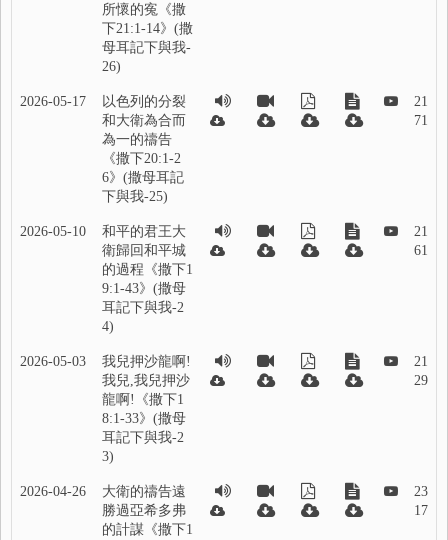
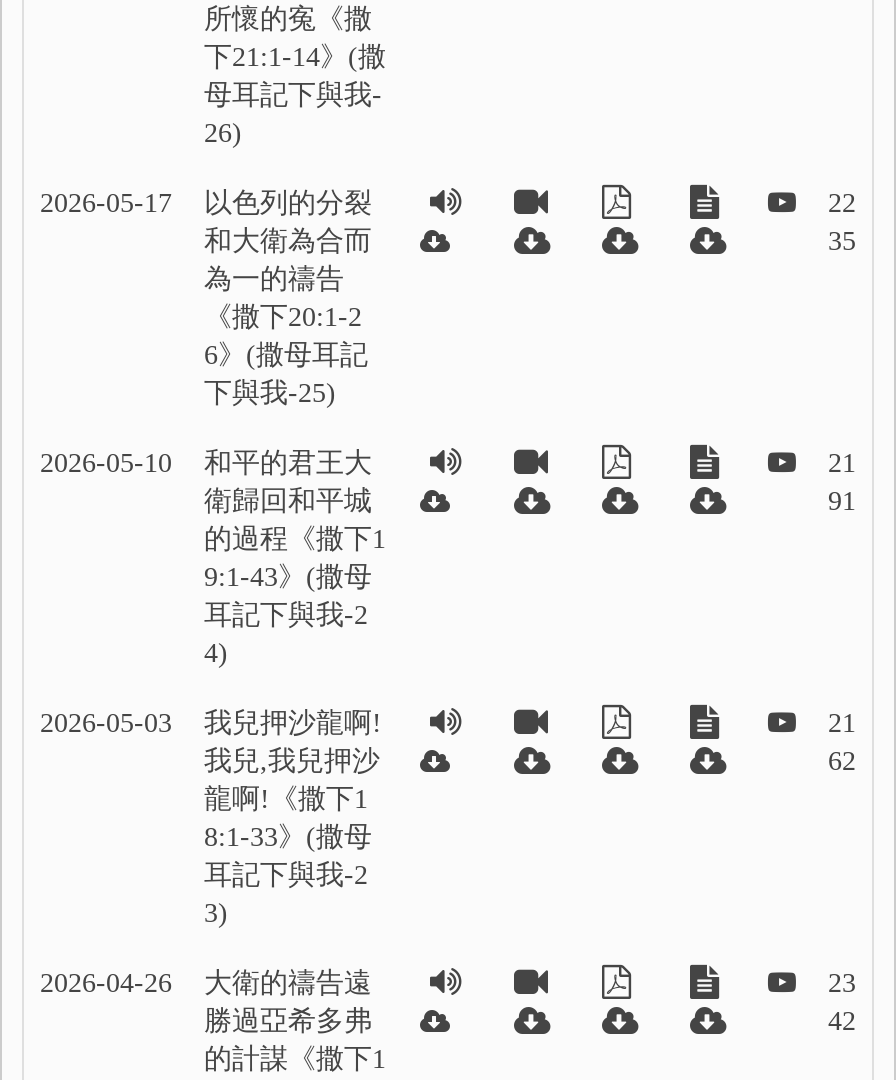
[414,94,428,109] 21 -> [828,189,856,219] 22
[414,113,428,128] 71 -> [828,227,856,257] 35
[414,243,428,258] 61 -> [828,487,856,517] 91
[414,373,428,388] 29 -> [828,747,856,777] 62
[414,503,428,518] 17 -> [828,1007,856,1037] 42

